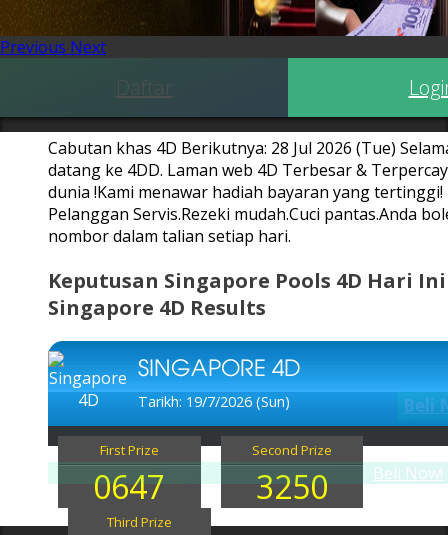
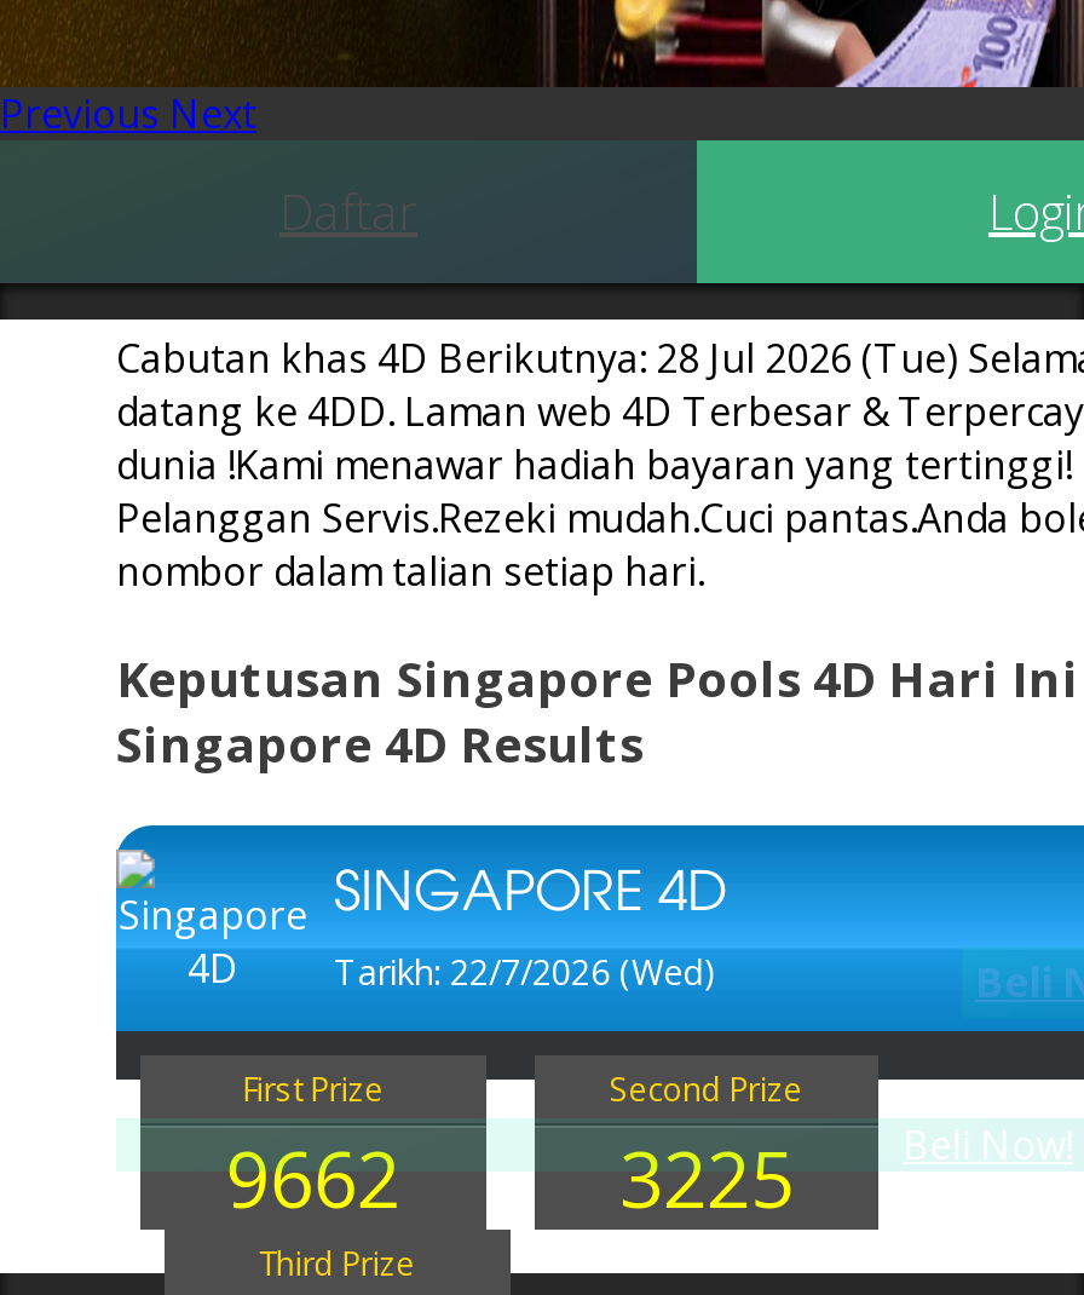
[138,392,290,411] Tarikh: 19/7/2026 (Sun) -> [334,949,716,995] Tarikh: 22/7/2026 (Wed)
[93,465,165,508] 0647 -> [226,1126,400,1230] 9662
[256,465,328,508] 3250 -> [619,1126,794,1230] 3225

